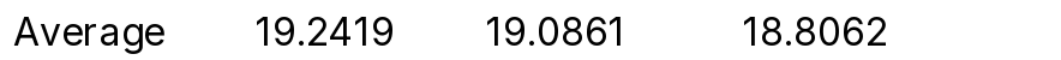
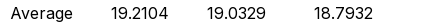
[256,6,395,54] 19.2419 -> [111,3,169,23] 19.2104
[486,6,625,54] 19.0861 -> [207,3,266,23] 19.0329
[743,6,887,54] 18.8062 -> [314,3,373,23] 18.7932

